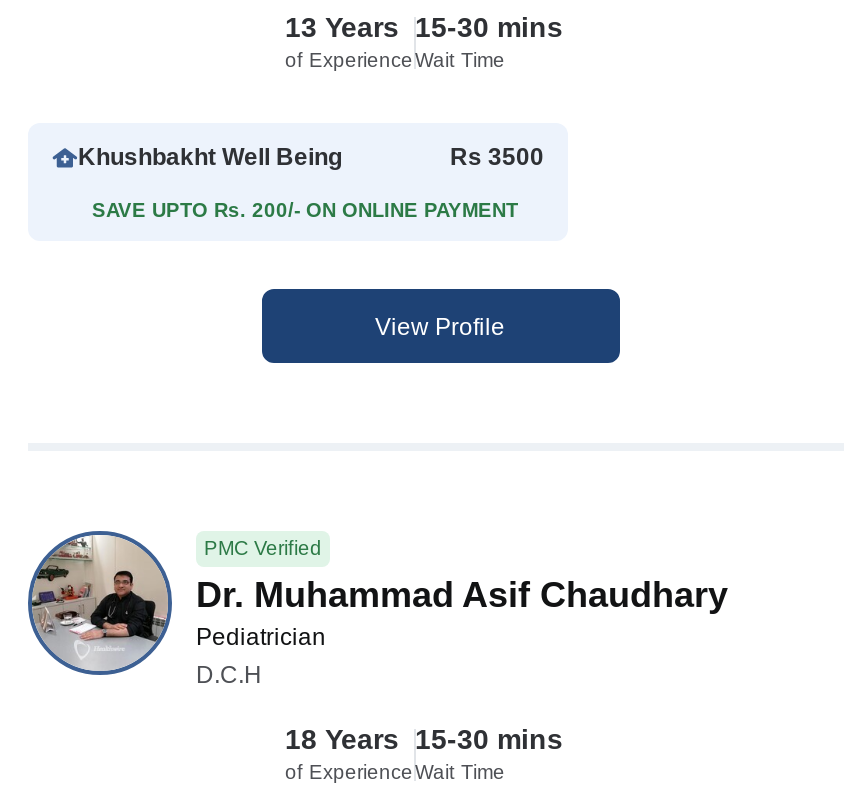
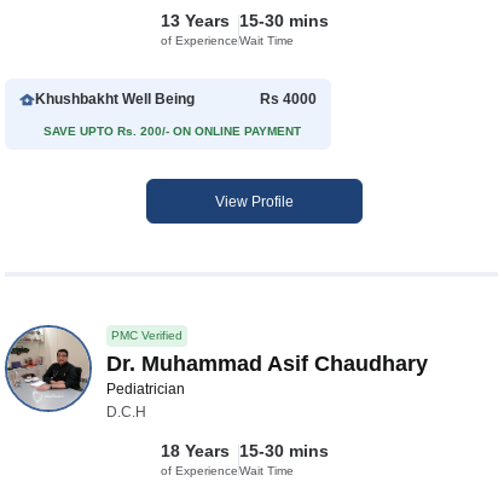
[450,143,544,171] Rs 3500 -> [260,91,317,108] Rs 4000

